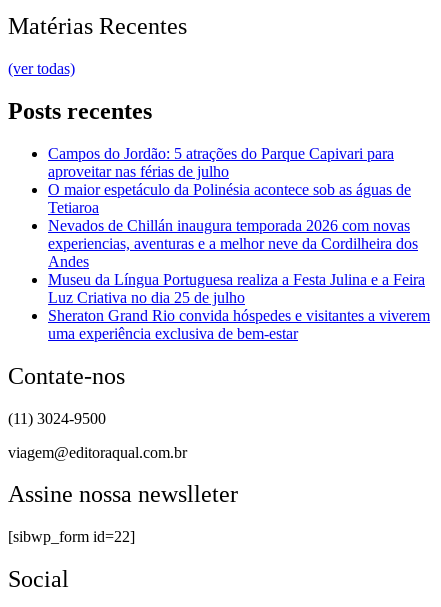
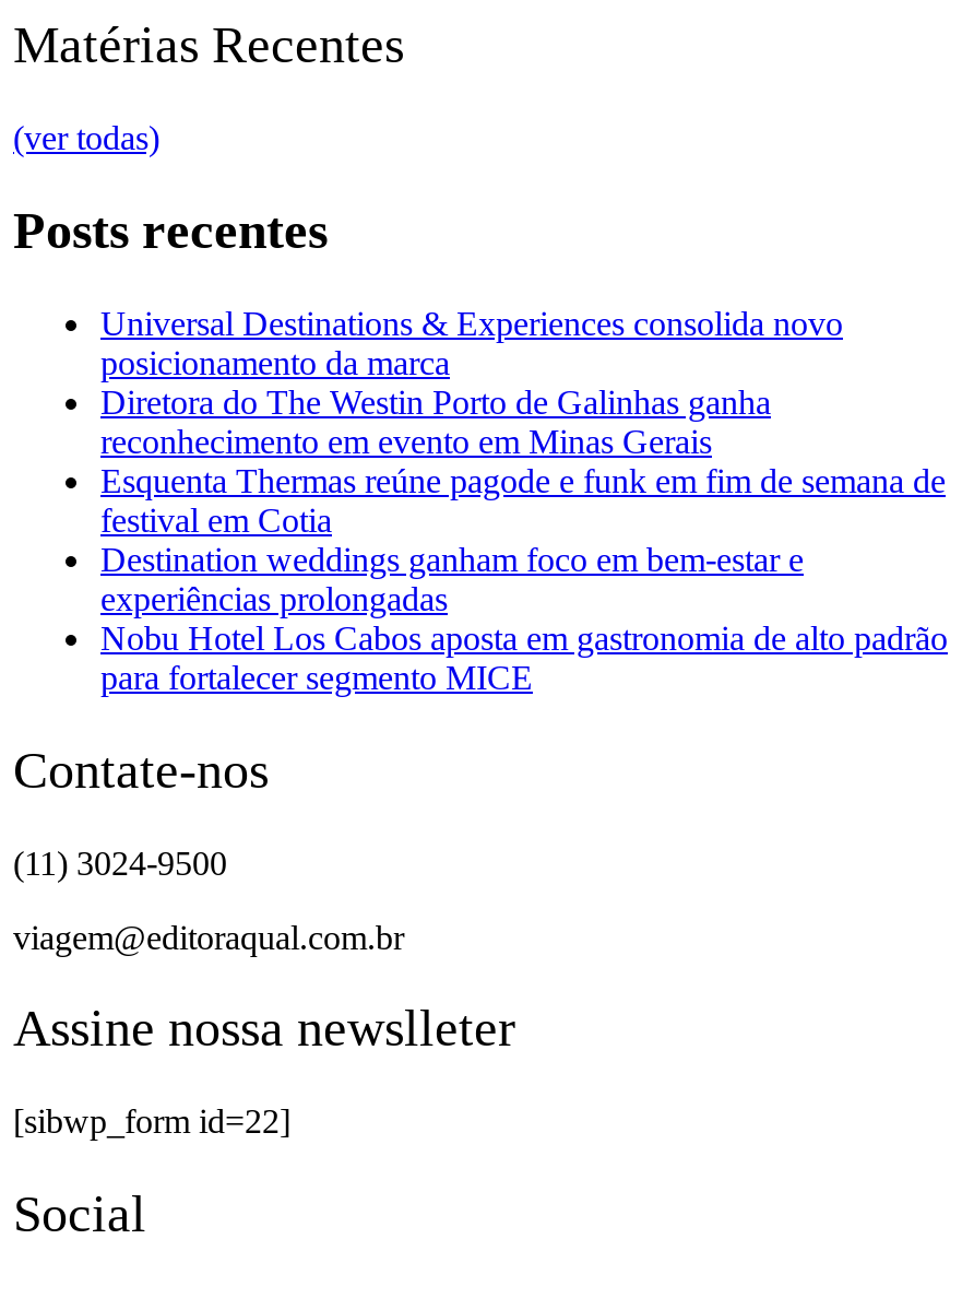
[48,145,430,342] Campos do Jordão: 5 atrações do Parque Capivari para | aproveitar nas férias de julho | O maior espetáculo da Polinésia acontece sob as águas de | Tetiaroa | Nevados de Chillán inaugura temporada 2026 com novas | experiencias, aventuras e a melhor neve da Cordilheira dos | Andes | Museu da Língua Portuguesa realiza a Festa Julina e a Feira | Luz Criativa no dia 25 de julho | Sheraton Grand Rio convida hóspedes e visitantes a viverem | uma experiência exclusiva de bem-estar -> [100,304,948,695] Universal Destinations & Experiences consolida novo | posicionamento da marca | Diretora do The Westin Porto de Galinhas ganha | reconhecimento em evento em Minas Gerais | Esquenta Thermas reúne pagode e funk em fim de semana de | festival em Cotia | Destination weddings ganham foco em bem-estar e | experiências prolongadas | Nobu Hotel Los Cabos aposta em gastronomia de alto padrão | para fortalecer segmento MICE

